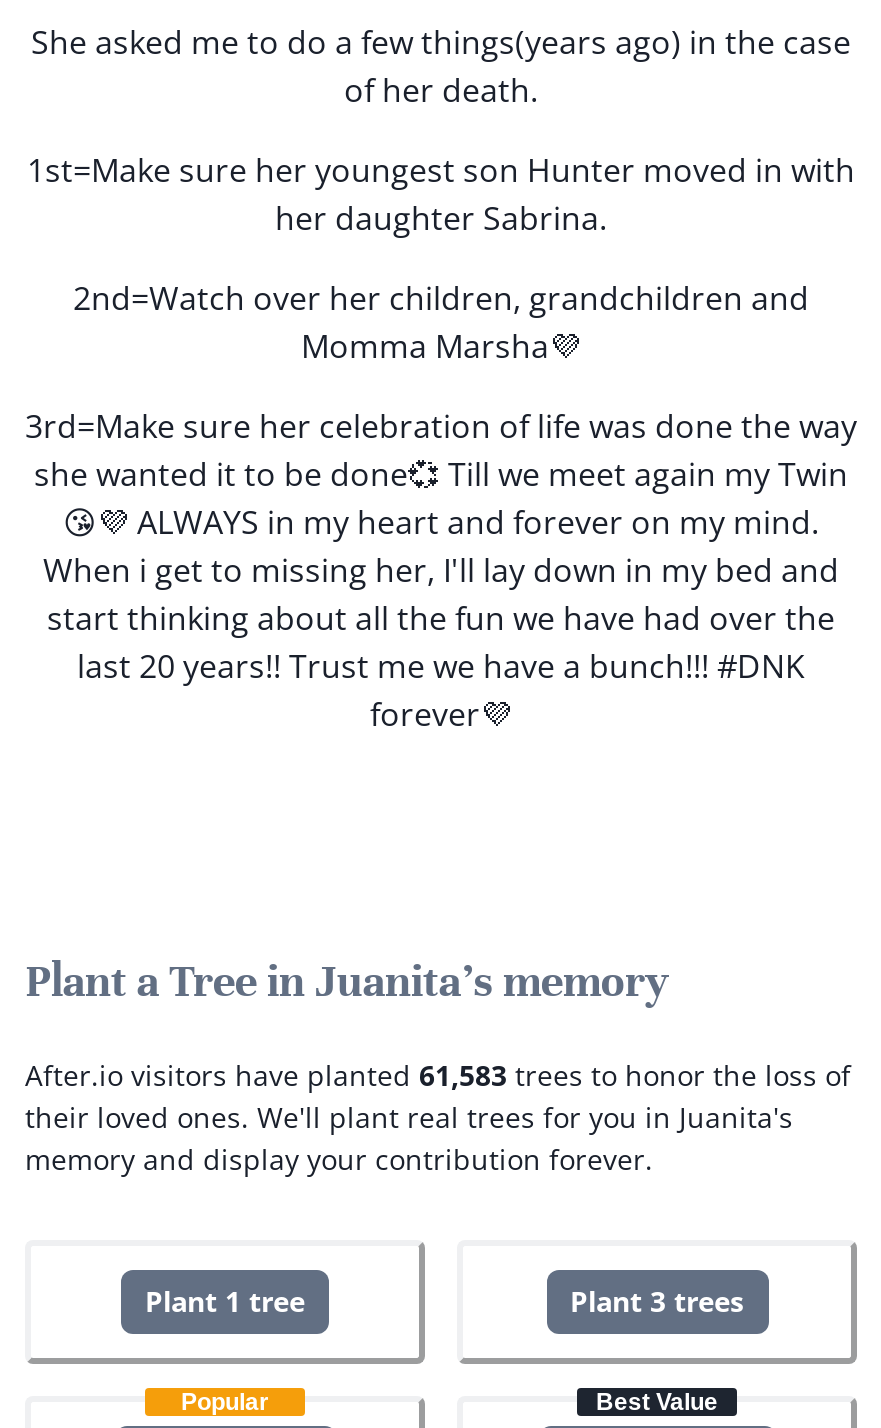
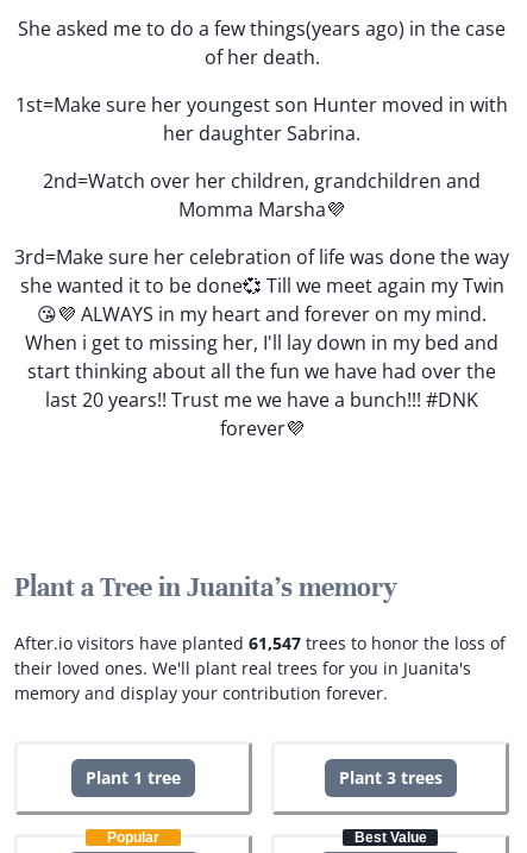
[25,1056,851,1094] After.io visitors have planted 61,583 trees to honor the loss of -> [14,632,506,655] After.io visitors have planted 61,547 trees to honor the loss of

